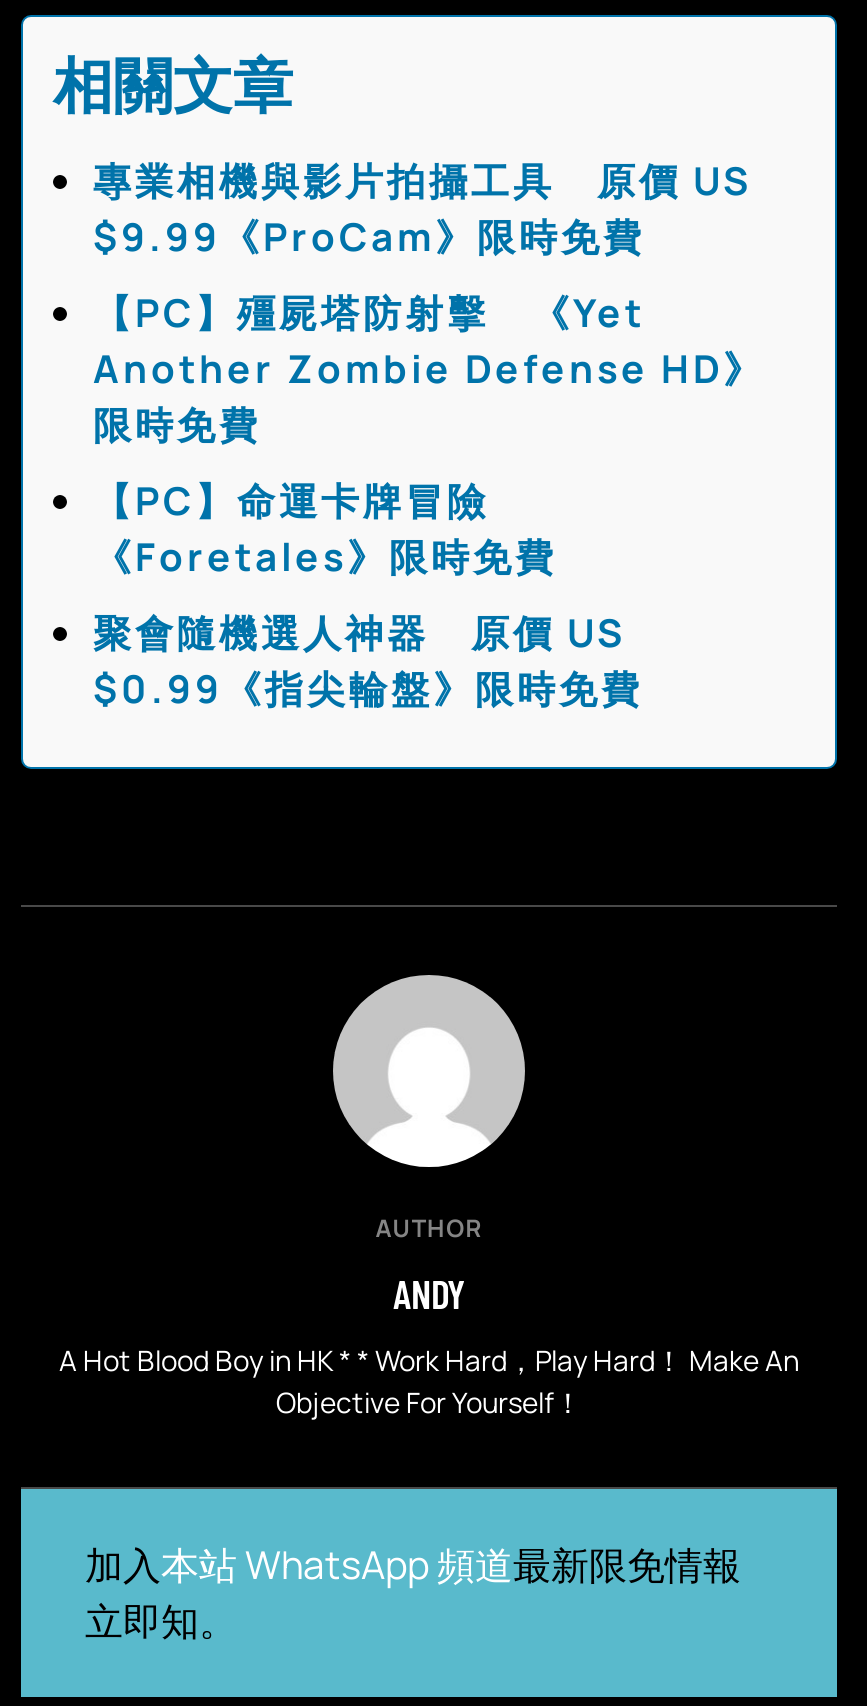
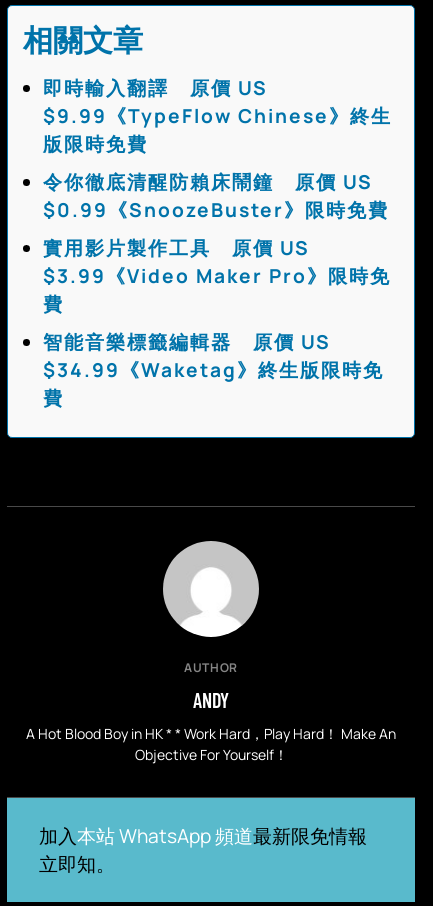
[93,155,753,263] 專業相機與影片拍攝工具 原價 US | $9.99《ProCam》限時免費 -> [43,75,392,157] 即時輸入翻譯 原價 US | $9.99《TypeFlow Chinese》終生 | 版限時免費
[93,287,765,451] 【PC】殭屍塔防射擊 《Yet | Another Zombie Defense HD》 | 限時免費 -> [43,169,389,223] 令你徹底清醒防賴床鬧鐘 原價 US | $0.99《SnoozeBuster》限時免費
[93,475,557,583] 【PC】命運卡牌冒險 | 《Foretales》限時免費 -> [43,235,391,317] 實用影片製作工具 原價 US | $3.99《Video Maker Pro》限時免 | 費
[93,607,643,715] 聚會隨機選人神器 原價 US | $0.99《指尖輪盤》限時免費 -> [43,329,384,411] 智能音樂標籤編輯器 原價 US | $34.99《Waketag》終生版限時免 | 費

